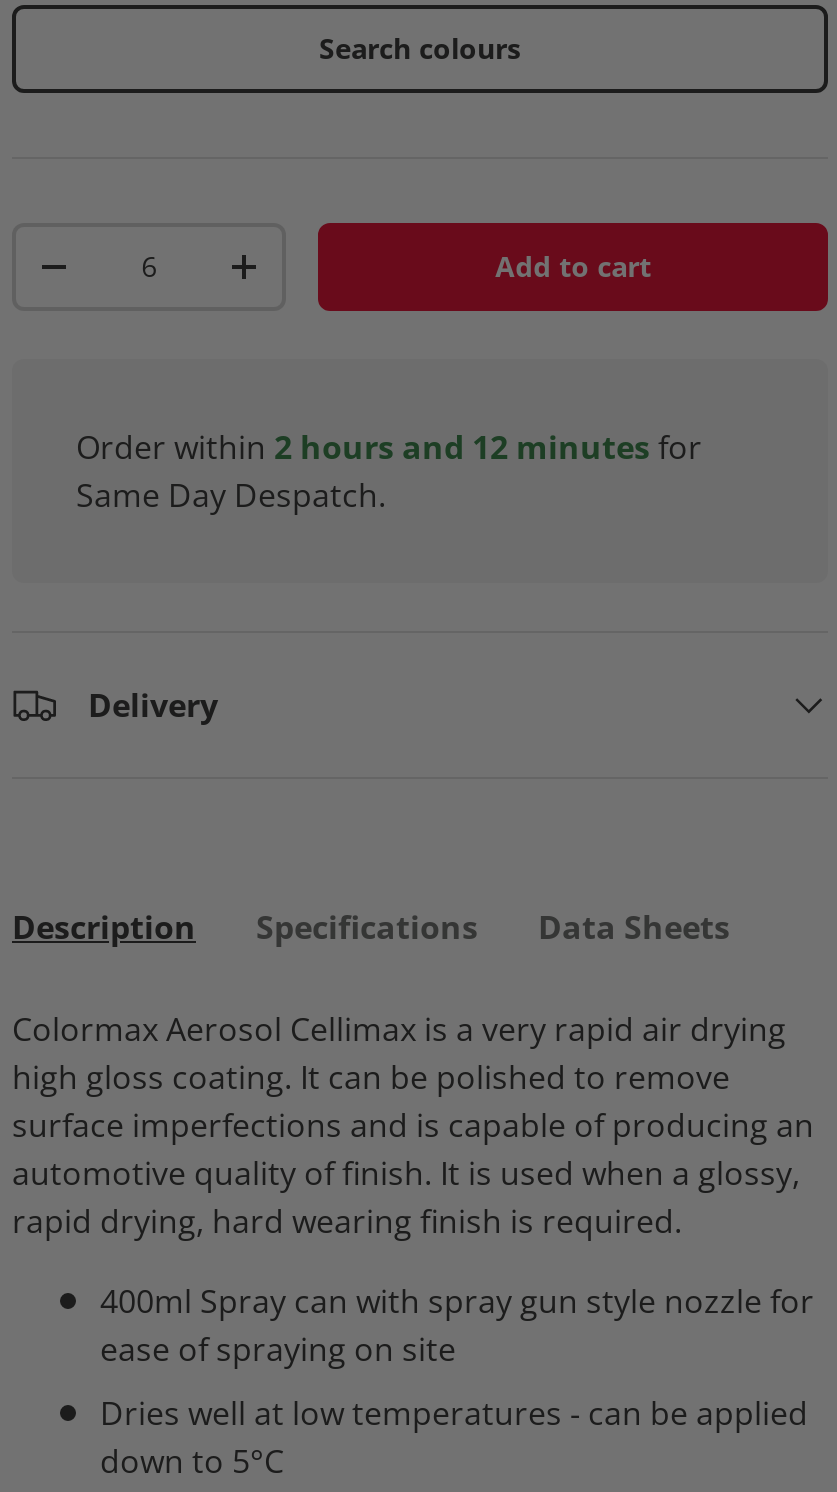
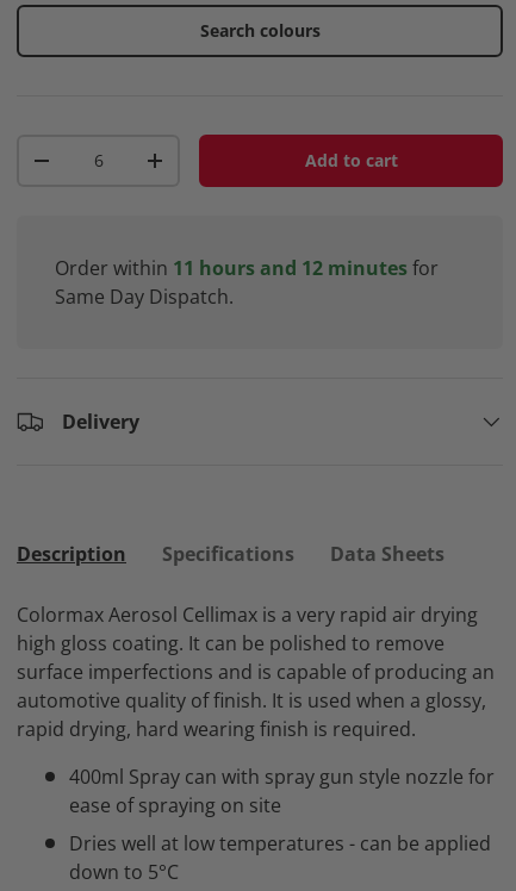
[76,425,702,469] Order within 2 hours and 12 minutes for -> [55,255,439,281] Order within 11 hours and 12 minutes for
[76,473,386,517] Same Day Despatch. -> [55,284,234,310] Same Day Dispatch.

